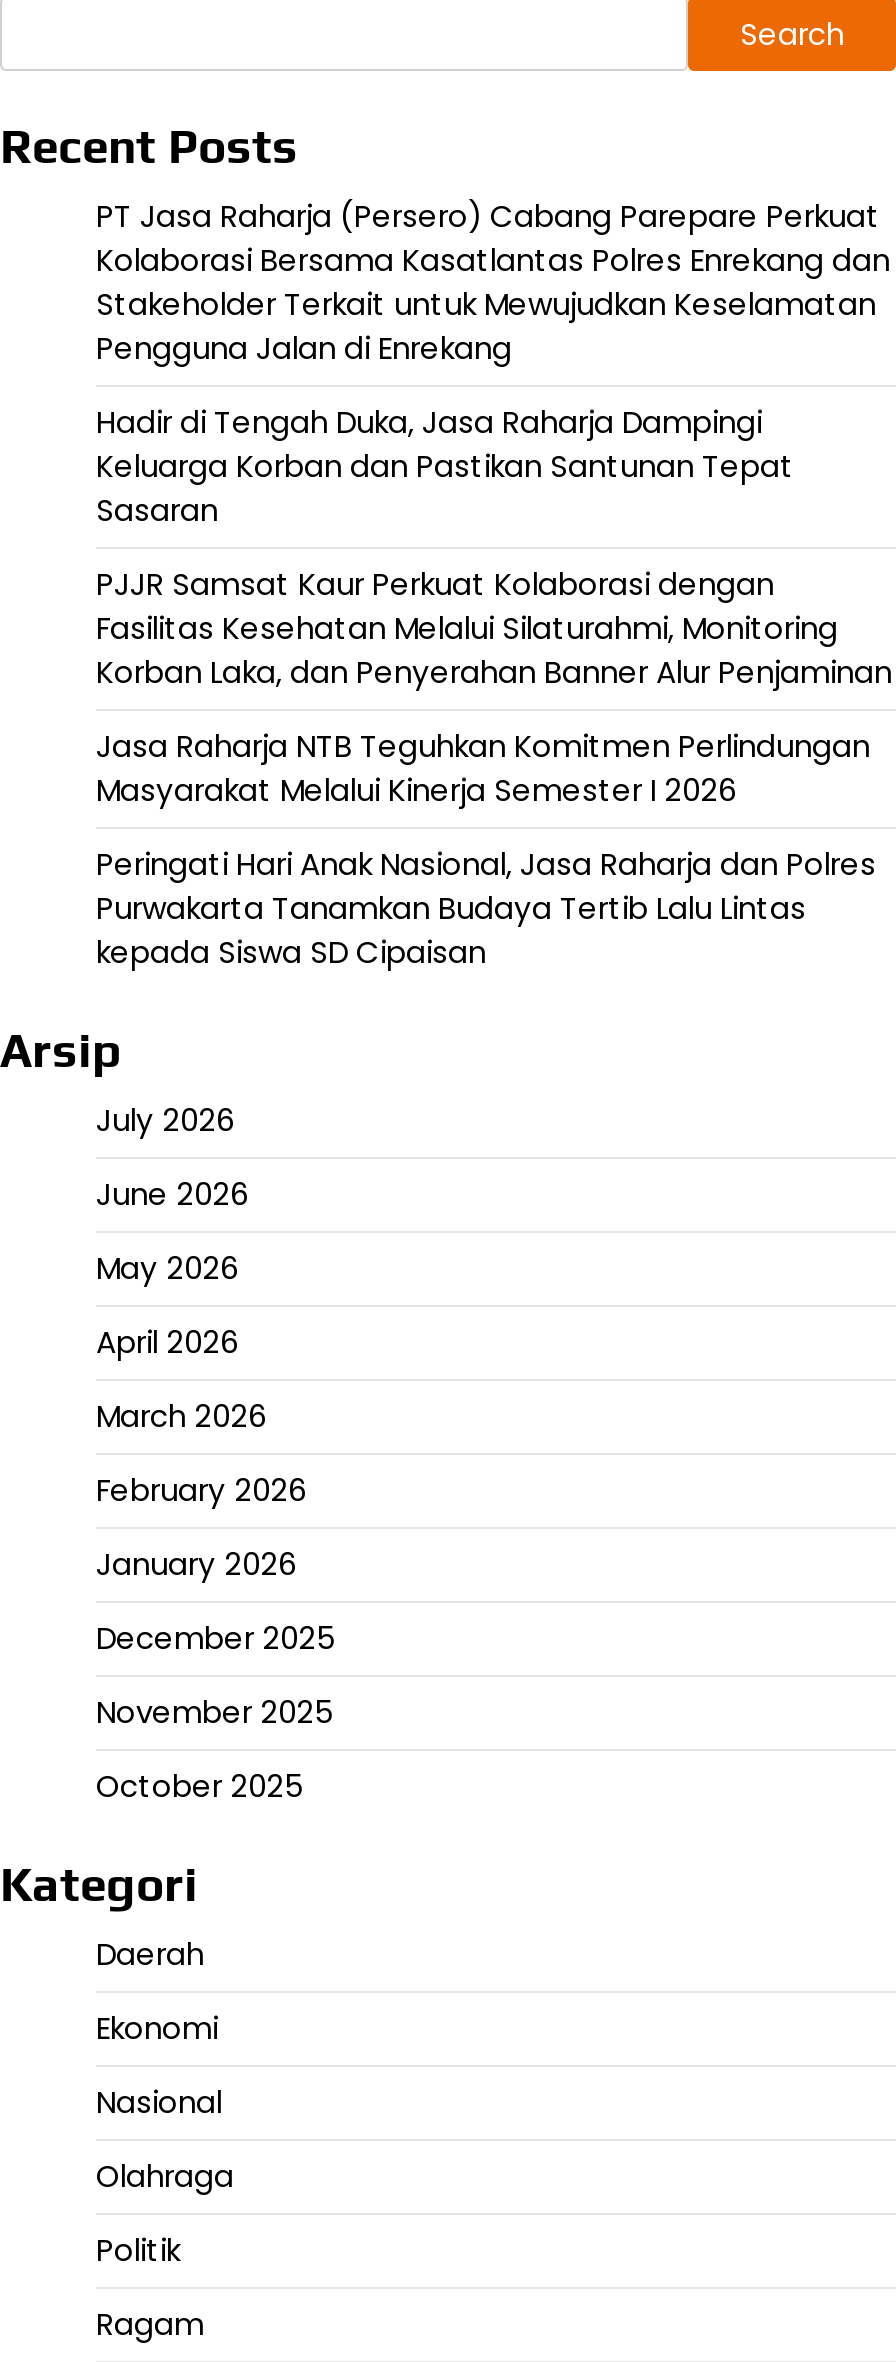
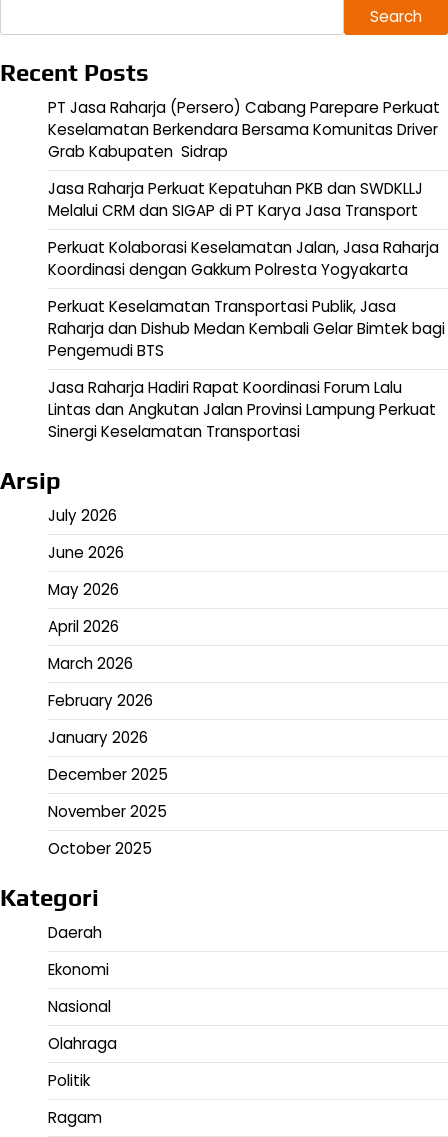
[96,238,890,368] Kolaborasi Bersama Kasatlantas Polres Enrekang dan | Stakeholder Terkait untuk Mewujudkan Keselamatan | Pengguna Jalan di Enrekang -> [48,119,438,162] Keselamatan Berkendara Bersama Komunitas Driver | Grab Kabupaten Sidrap
[96,400,794,530] Hadir di Tengah Duka, Jasa Raharja Dampingi | Keluarga Korban dan Pastikan Santunan Tepat | Sasaran -> [48,178,423,221] Jasa Raharja Perkuat Kepatuhan PKB dan SWDKLLJ | Melalui CRM dan SIGAP di PT Karya Jasa Transport
[96,562,892,692] PJJR Samsat Kaur Perkuat Kolaborasi dengan | Fasilitas Kesehatan Melalui Silaturahmi, Monitoring | Korban Laka, dan Penyerahan Banner Alur Penjaminan -> [48,237,439,280] Perkuat Kolaborasi Keselamatan Jalan, Jasa Raharja | Koordinasi dengan Gakkum Polresta Yogyakarta
[96,724,870,810] Jasa Raharja NTB Teguhkan Komitmen Perlindungan | Masyarakat Melalui Kinerja Semester I 2026 -> [48,296,445,361] Perkuat Keselamatan Transportasi Publik, Jasa | Raharja dan Dishub Medan Kembali Gelar Bimtek bagi | Pengemudi BTS
[96,842,876,972] Peringati Hari Anak Nasional, Jasa Raharja dan Polres | Purwakarta Tanamkan Budaya Tertib Lalu Lintas | kepada Siswa SD Cipaisan -> [48,377,436,442] Jasa Raharja Hadiri Rapat Koordinasi Forum Lalu | Lintas dan Angkutan Jalan Provinsi Lampung Perkuat | Sinergi Keselamatan Transportasi

